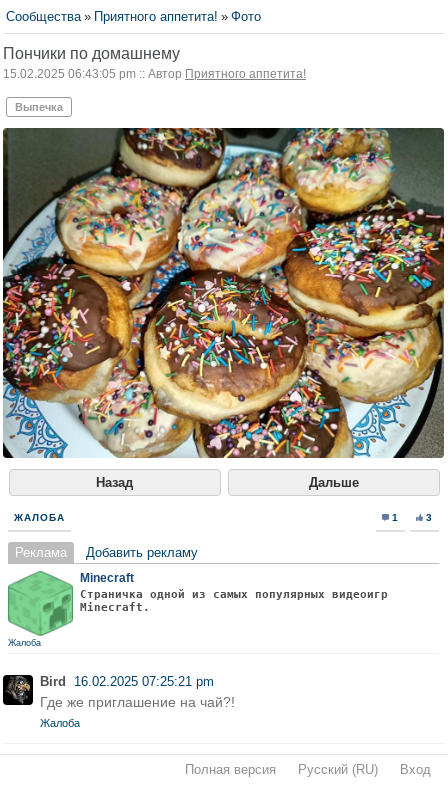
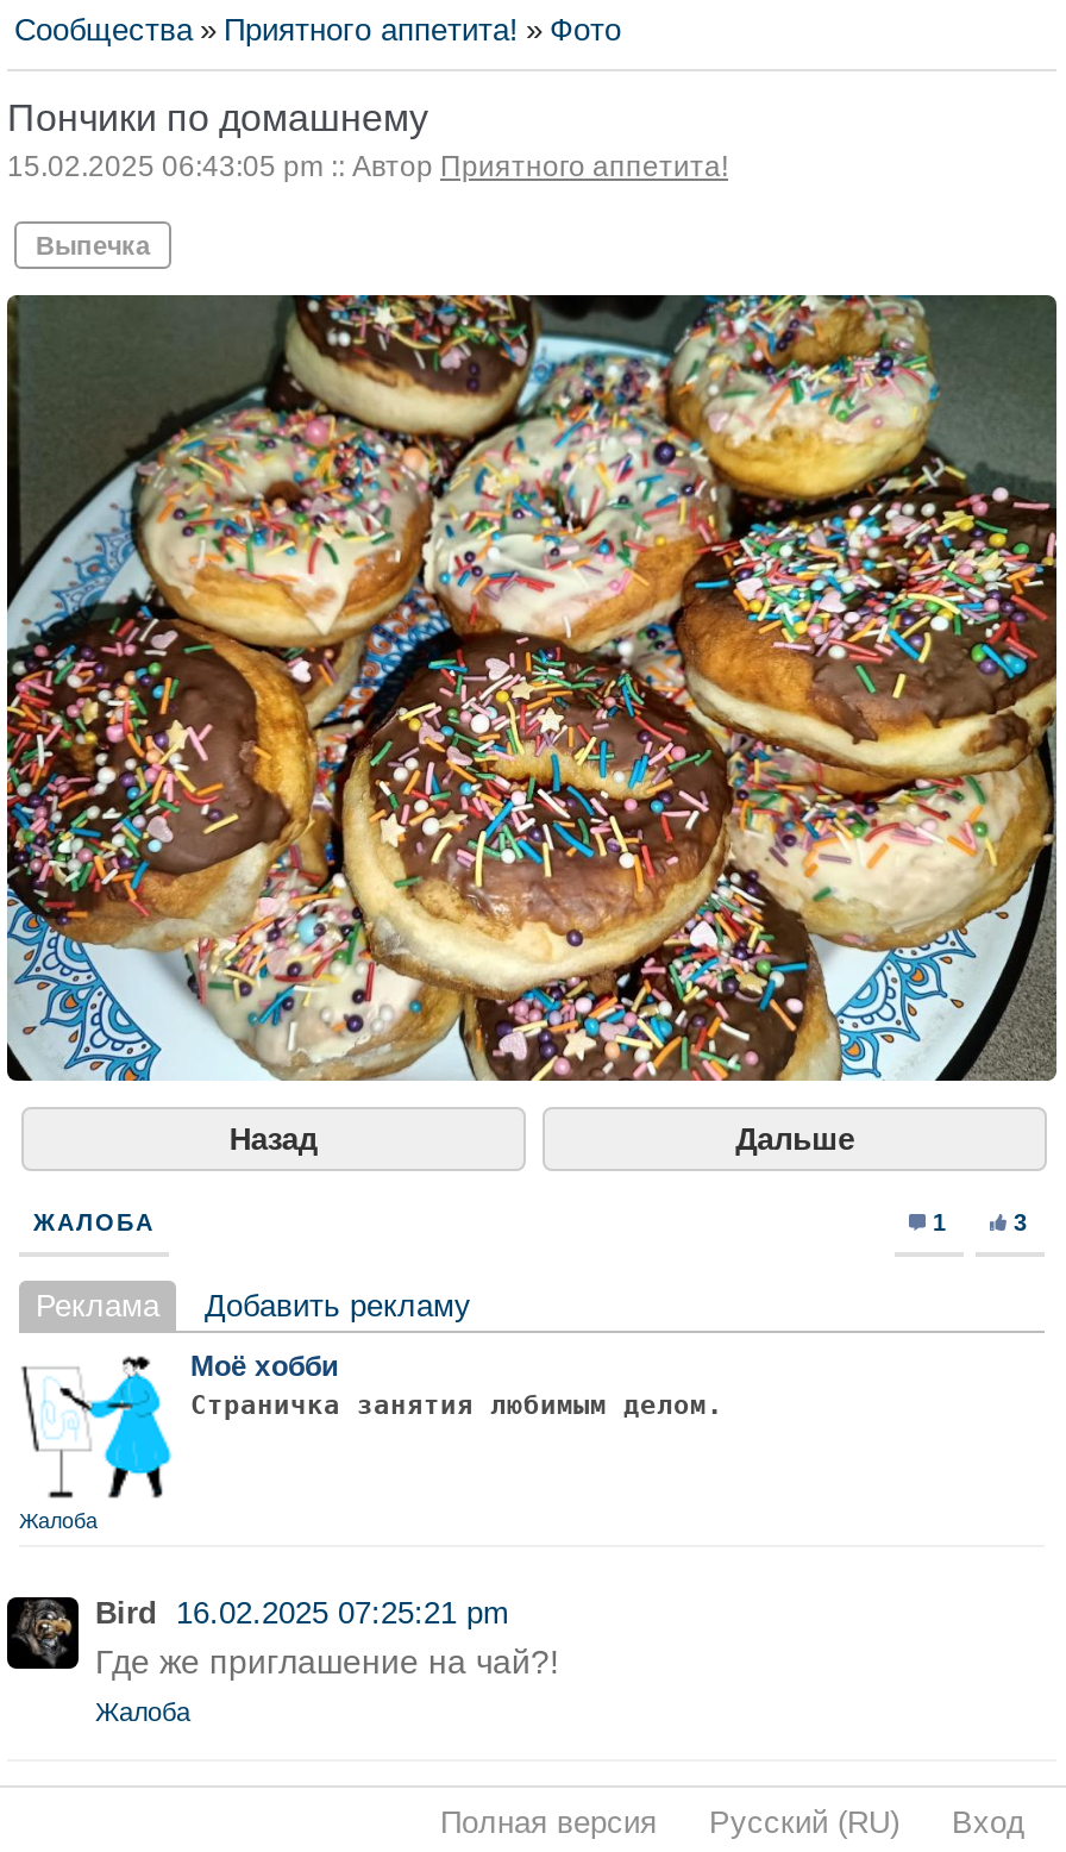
[7,570,388,636] [image] | Minecraft | Страничка одной из самых популярных видеоигр | Minecraft. -> [19,1350,723,1504] [image] | Моё хобби | Страничка занятия любимым делом.

